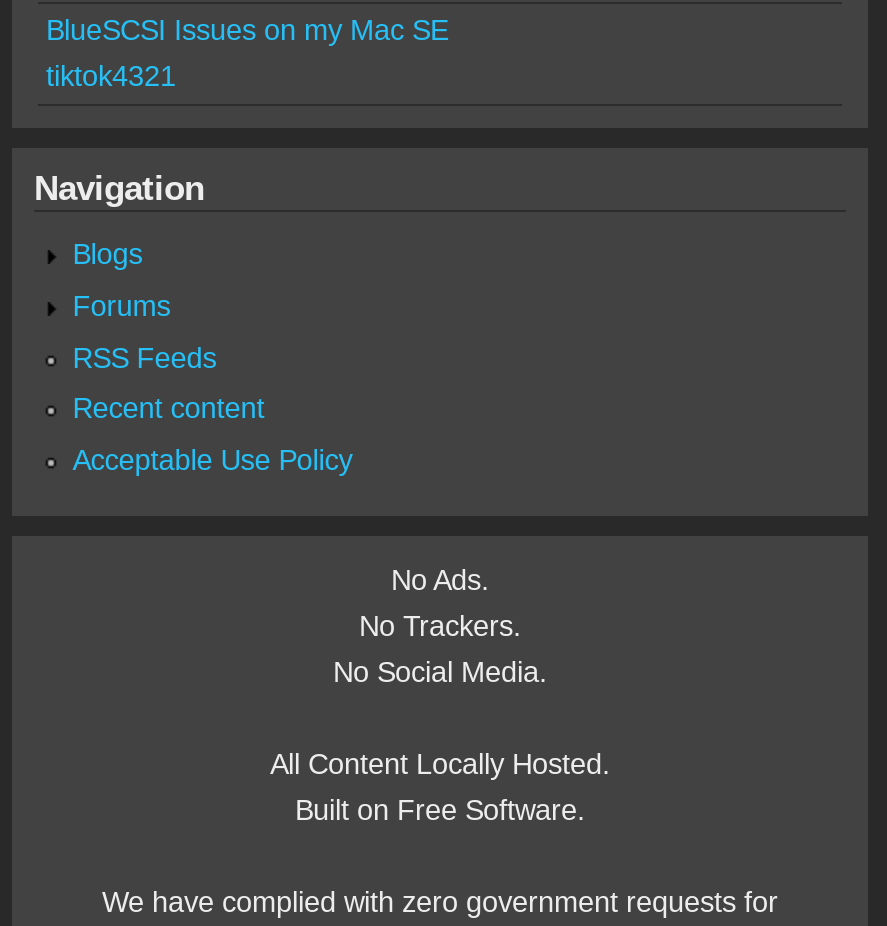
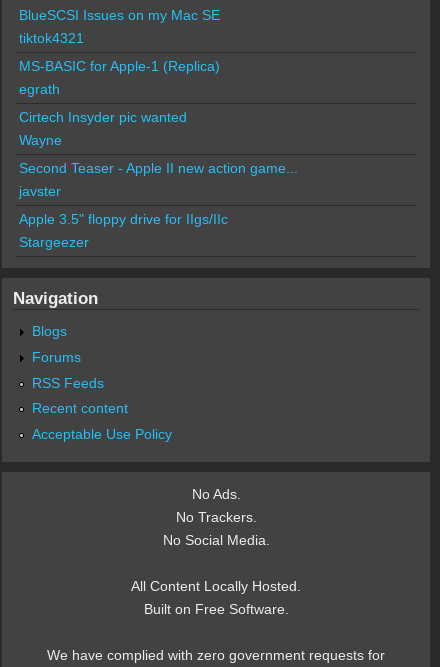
none -> [19,58,298,250] MS-BASIC for Apple-1 (Replica) | egrath | Cirtech Insyder pic wanted | Wayne | Second Teaser - Apple II new action game... | javster | Apple 3.5" floppy drive for IIgs/IIc | Stargeezer

